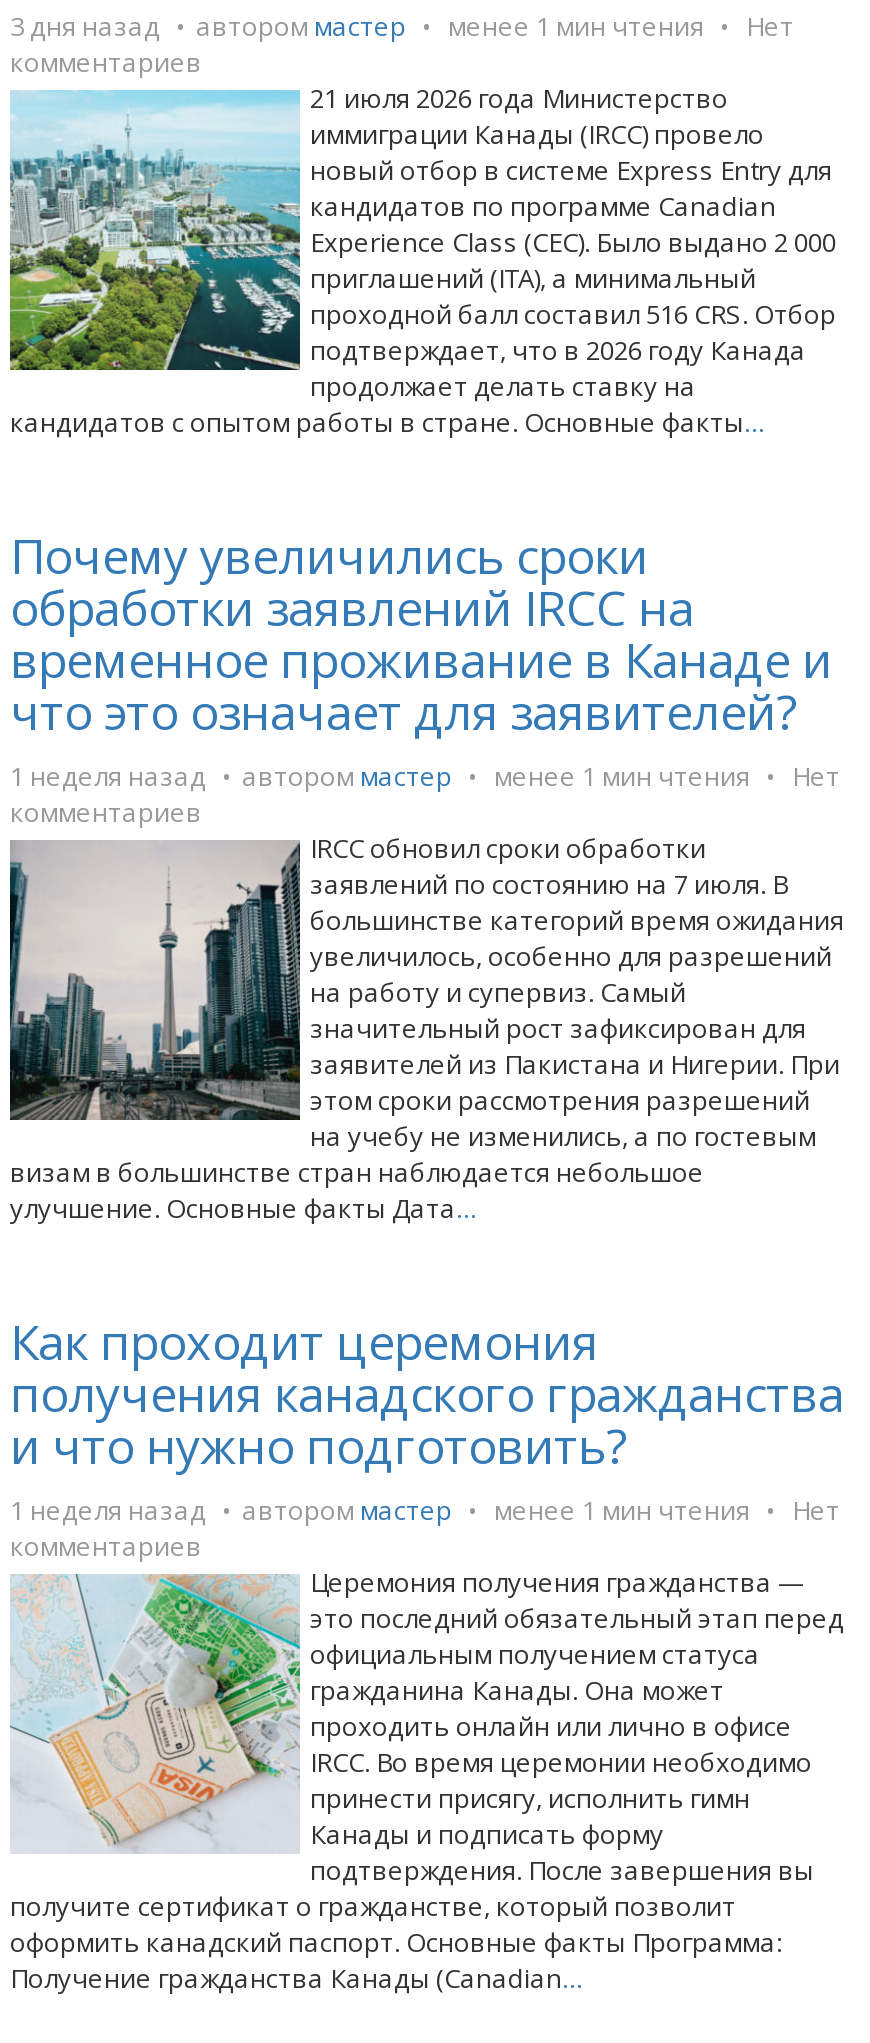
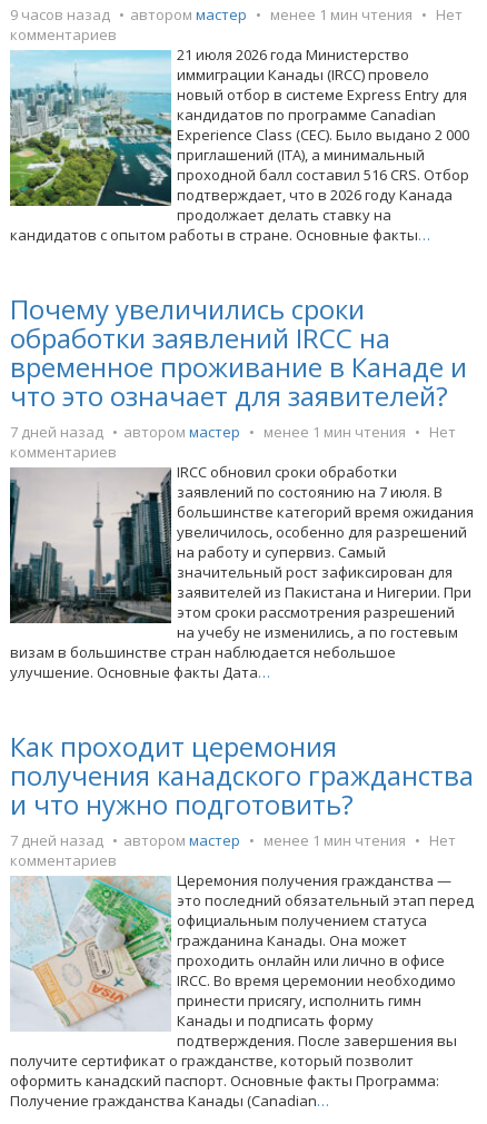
[10,8,794,44] 3 дня назад автором мастер менее 1 мин чтения Нет -> [10,4,463,24] 9 часов назад автором мастер менее 1 мин чтения Нет
[10,758,840,794] 1 неделя назад автором мастер менее 1 мин чтения Нет -> [10,422,456,442] 7 дней назад автором мастер менее 1 мин чтения Нет
[10,1492,840,1528] 1 неделя назад автором мастер менее 1 мин чтения Нет -> [10,830,456,850] 7 дней назад автором мастер менее 1 мин чтения Нет

